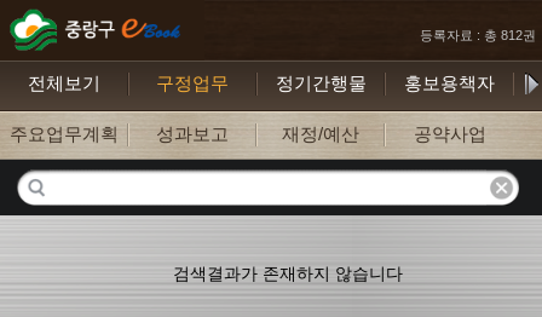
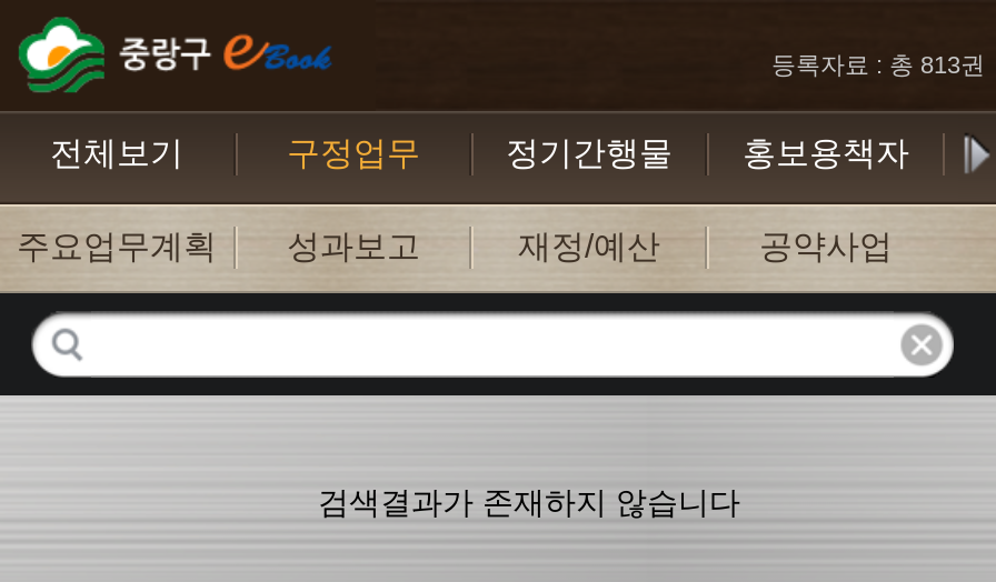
[420,28,536,42] 등록자료 : 총 812권 -> [771,51,985,78] 등록자료 : 총 813권

